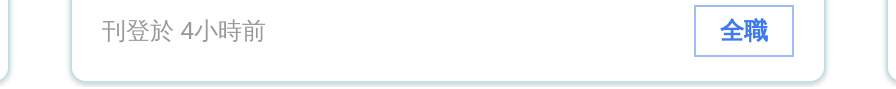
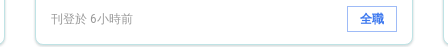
[102,16,266,44] 刊登於 4小時前 -> [51,11,133,25] 刊登於 6小時前

